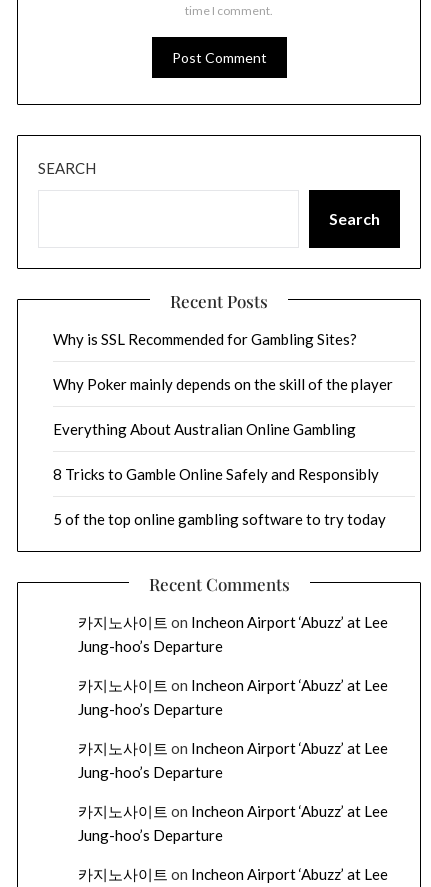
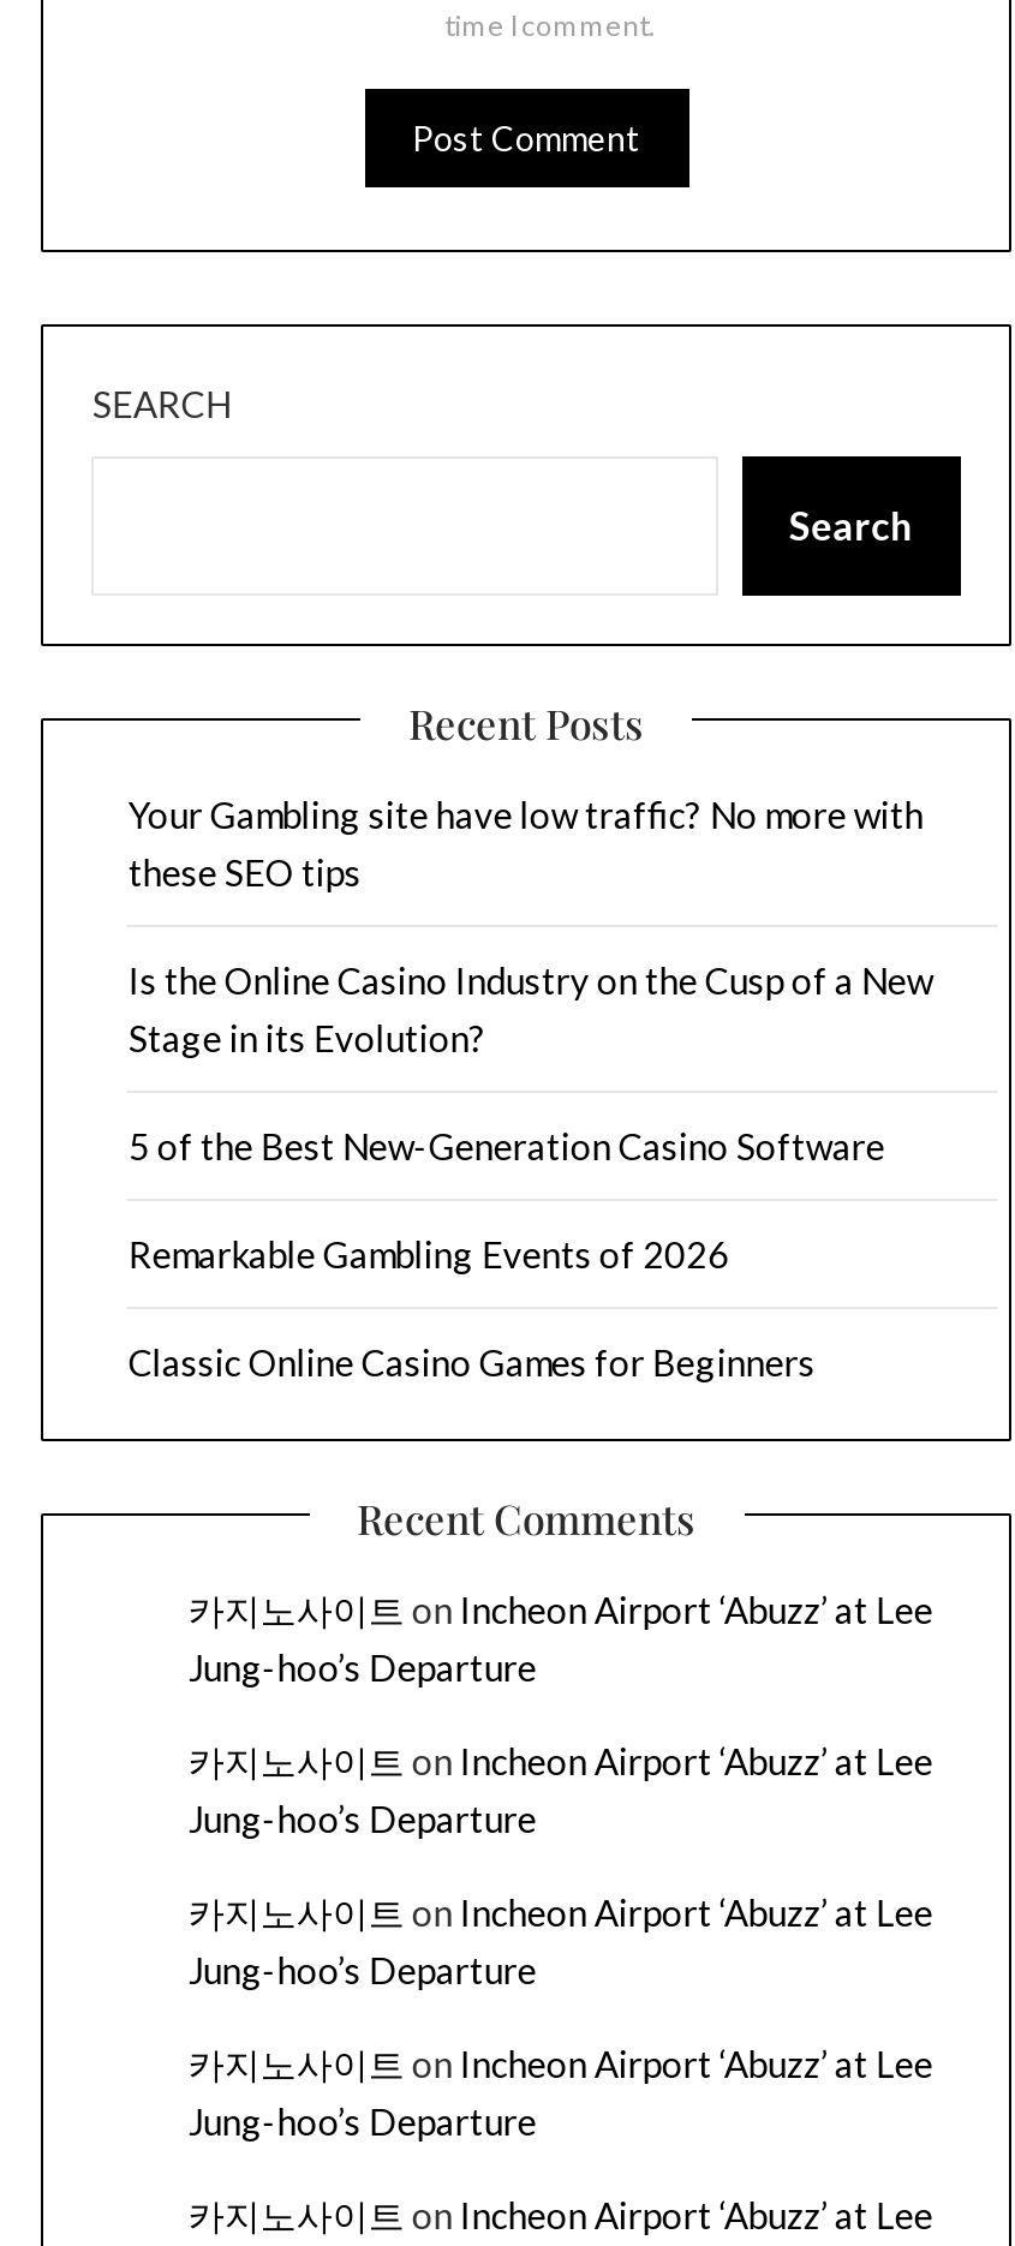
[53,330,357,348] Why is SSL Recommended for Gambling Sites? -> [128,793,923,894] Your Gambling site have low traffic? No more with | these SEO tips
[53,375,393,393] Why Poker mainly depends on the skill of the player -> [128,959,933,1060] Is the Online Casino Industry on the Cusp of a New | Stage in its Evolution?
[53,420,356,438] Everything About Australian Online Gambling -> [128,1125,885,1168] 5 of the Best New-Generation Casino Software
[53,465,379,483] 8 Tricks to Gamble Online Safely and Responsibly -> [128,1233,729,1276] Remarkable Gambling Events of 2026
[53,510,386,528] 5 of the top online gambling software to try today -> [128,1341,815,1384] Classic Online Casino Games for Beginners

